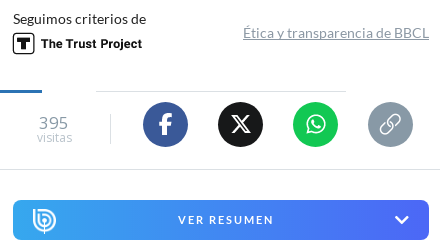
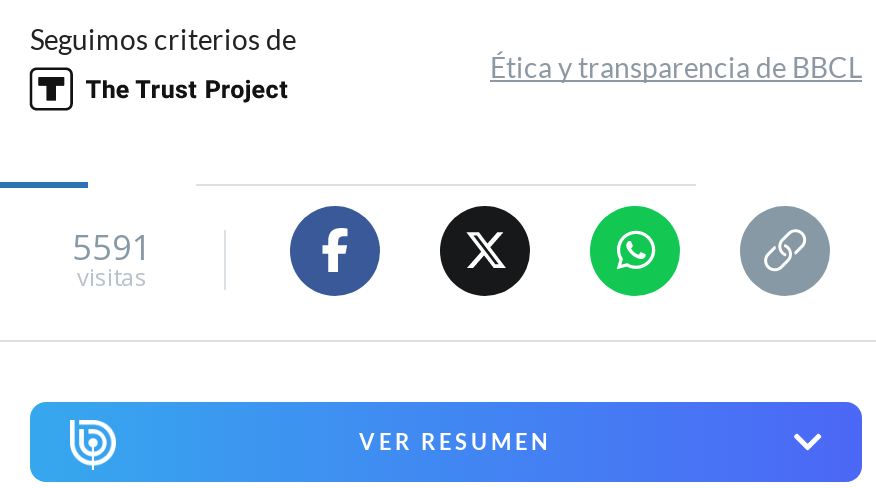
[39,111,69,134] 395 -> [72,224,152,270] 5591

